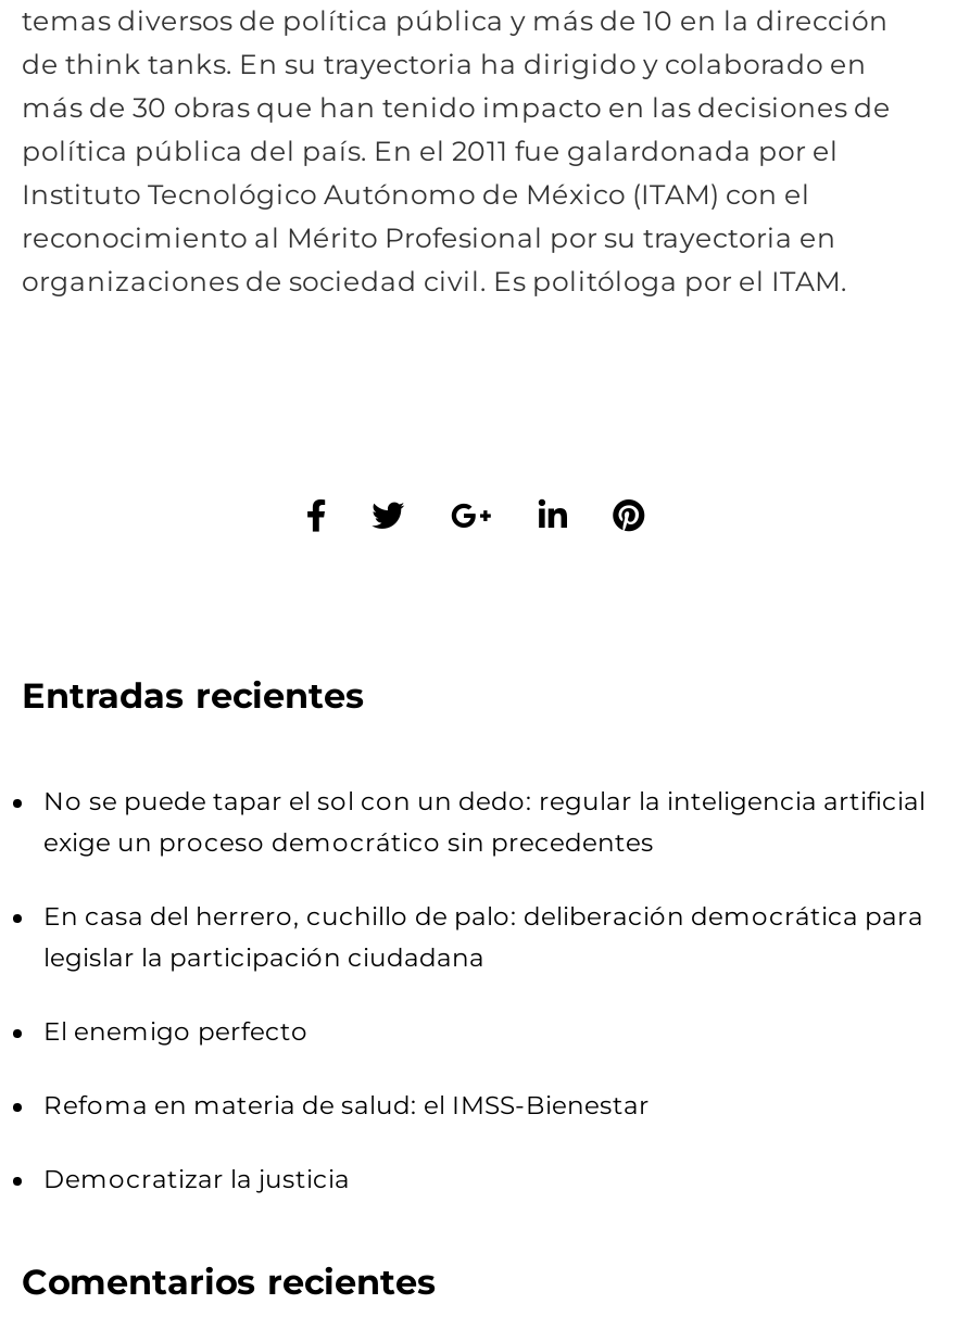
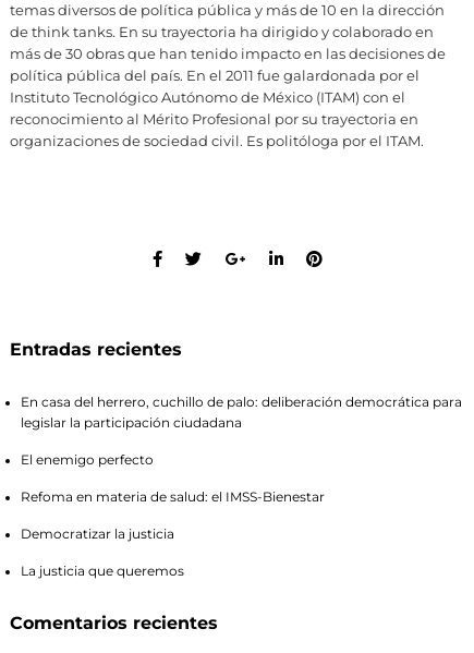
[43,786,925,857] No se puede tapar el sol con un dedo: regular la inteligencia artificial | exige un proceso democrático sin precedentes -> none
moved [43,901,923,1194] -> [21,394,462,542]: En casa del herrero, cuchillo de palo: deliberación democrática para | legislar la participación ciudadana | El enemigo perfecto | Refoma en materia de salud: el IMSS-Bienestar | Democratizar la justicia
none -> [21,563,184,579] La justicia que queremos

